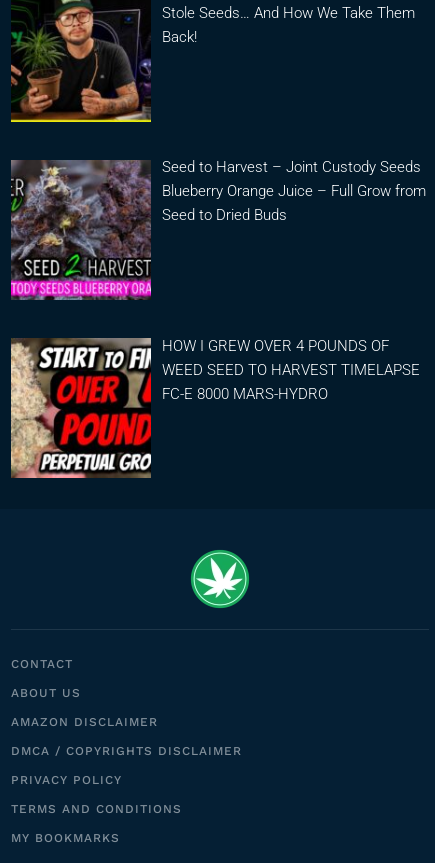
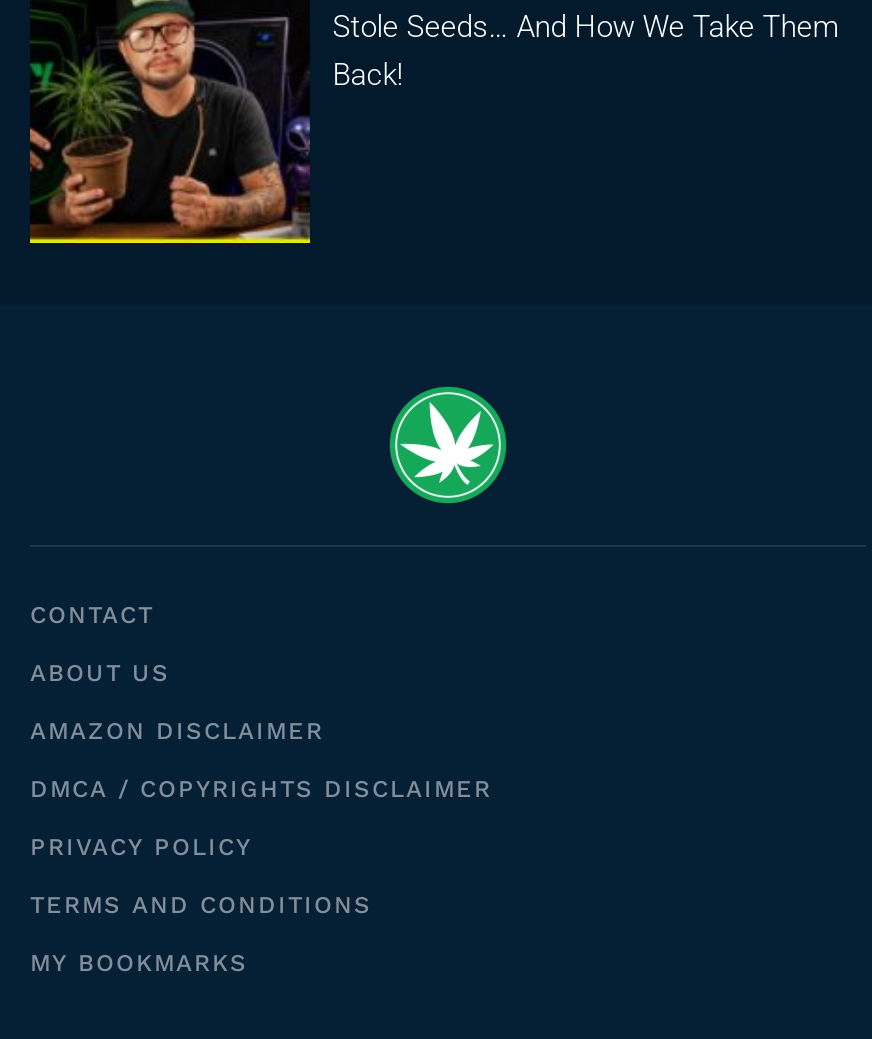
[10,158,426,301] [image] | Seed to Harvest – Joint Custody Seeds | Blueberry Orange Juice – Full Grow from | Seed to Dried Buds -> none
[10,336,420,479] [image] | HOW I GREW OVER 4 POUNDS OF | WEED SEED TO HARVEST TIMELAPSE | FC-E 8000 MARS-HYDRO -> none

